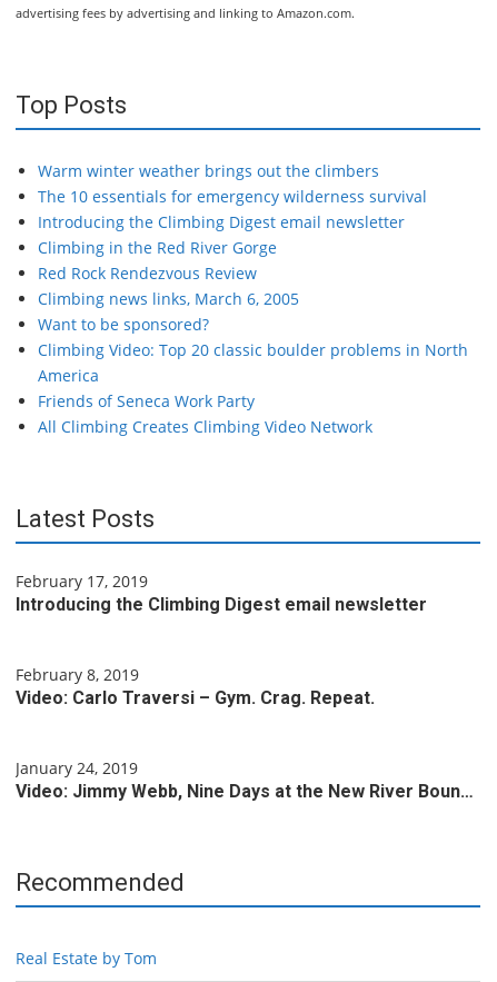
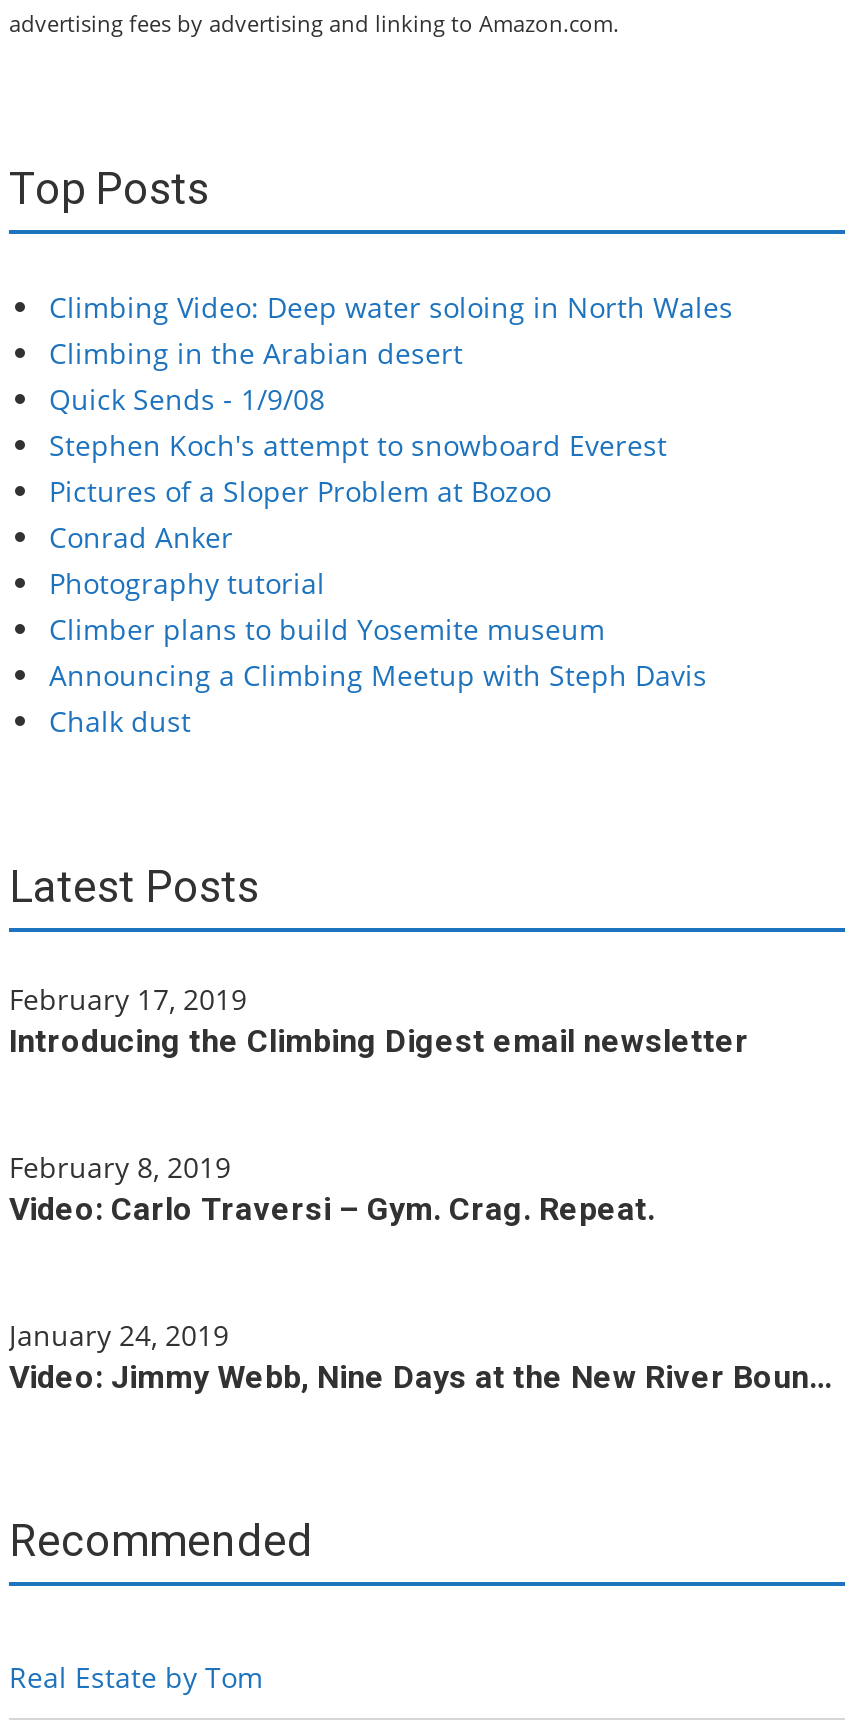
[38,160,468,437] Warm winter weather brings out the climbers | The 10 essentials for emergency wilderness survival | Introducing the Climbing Digest email newsletter | Climbing in the Red River Gorge | Red Rock Rendezvous Review | Climbing news links, March 6, 2005 | Want to be sponsored? | Climbing Video: Top 20 classic boulder problems in North | America | Friends of Seneca Work Party | All Climbing Creates Climbing Video Network -> [49,288,733,740] Climbing Video: Deep water soloing in North Wales | Climbing in the Arabian desert | Quick Sends - 1/9/08 | Stephen Koch's attempt to snowboard Everest | Pictures of a Sloper Problem at Bozoo | Conrad Anker | Photography tutorial | Climber plans to build Yosemite museum | Announcing a Climbing Meetup with Steph Davis | Chalk dust

